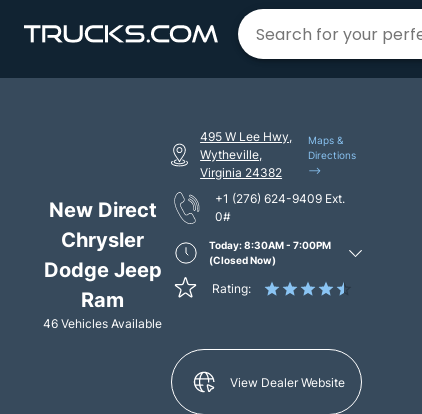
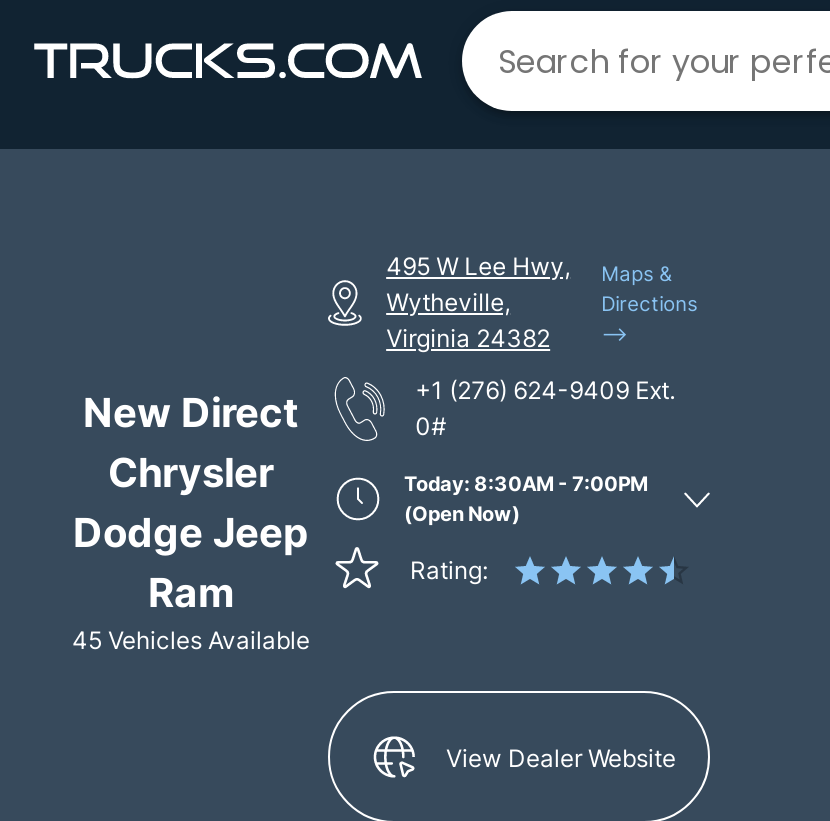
[209,254,276,266] (Closed Now) -> [404,501,520,525] (Open Now)
[43,315,162,330] 46 Vehicles Available -> [72,624,310,654] 45 Vehicles Available

